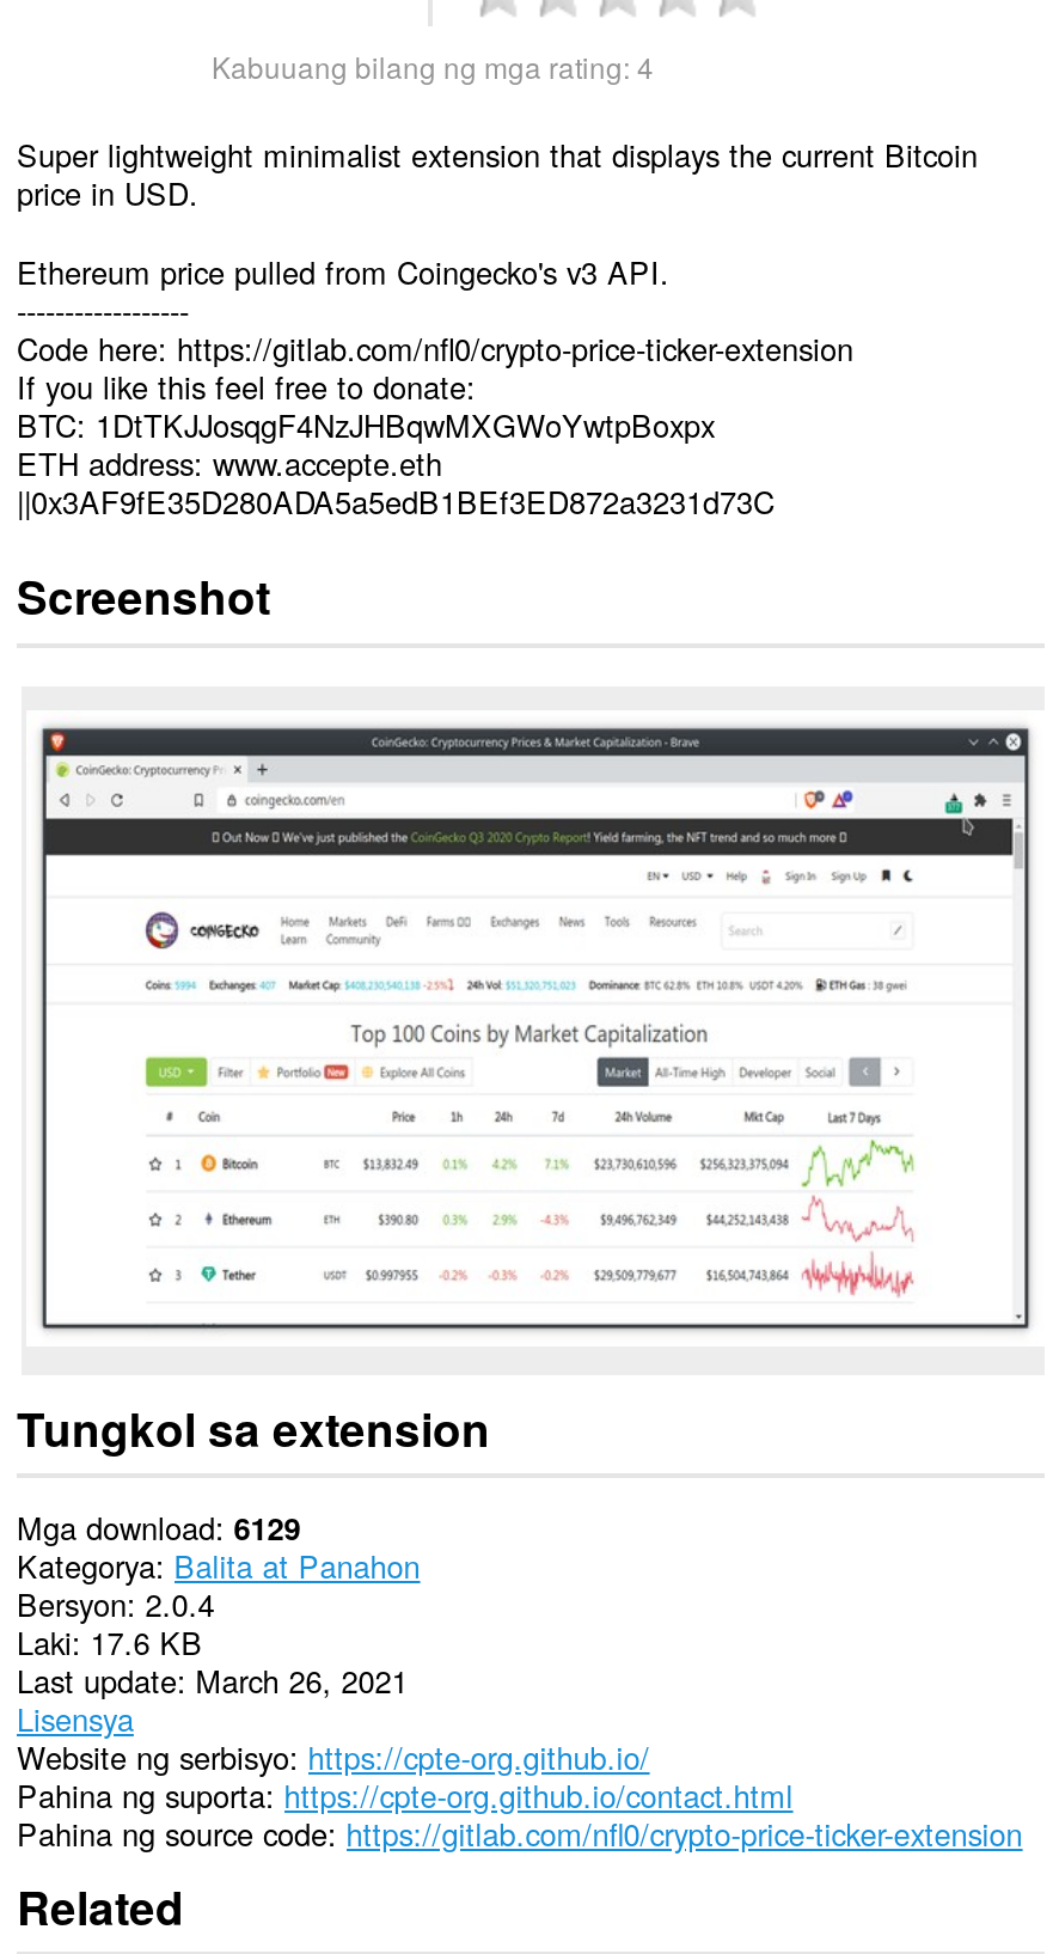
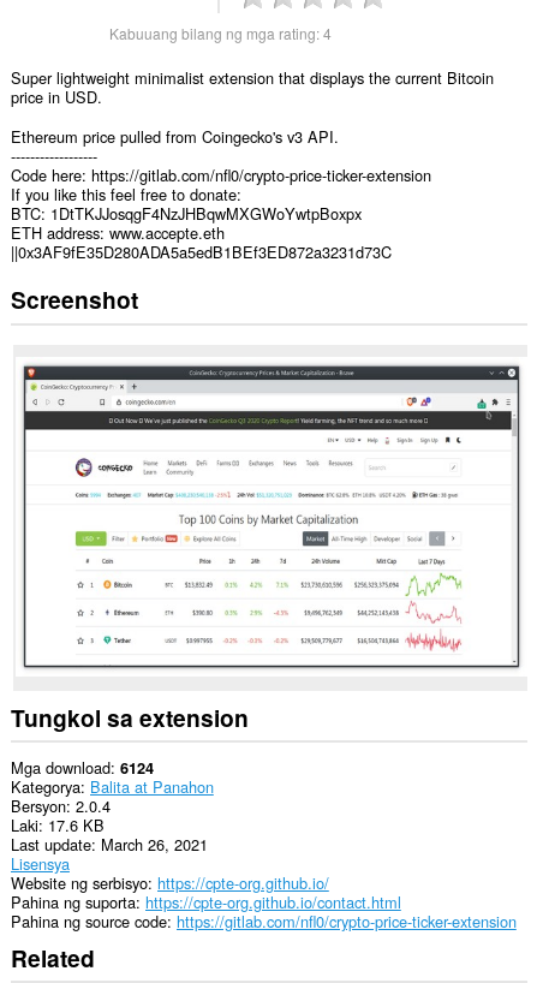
[17,1504,301,1550] Mga download 6129 -> [11,756,154,779] Mga download 6124

